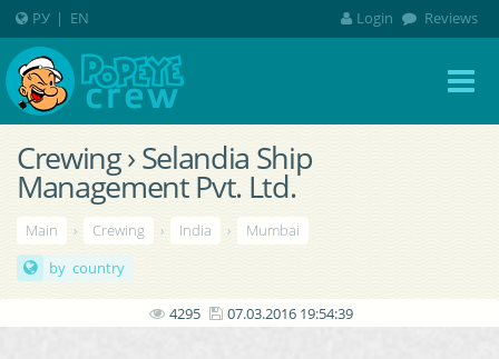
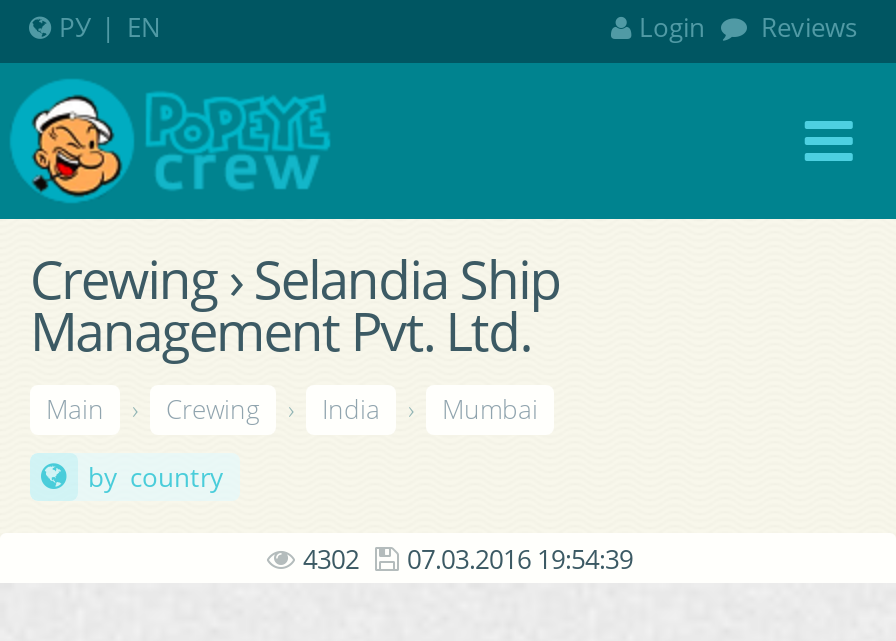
[169,304,353,324] 4295 07.03.2016 19:54:39 -> [303,541,633,577] 4302 07.03.2016 19:54:39

